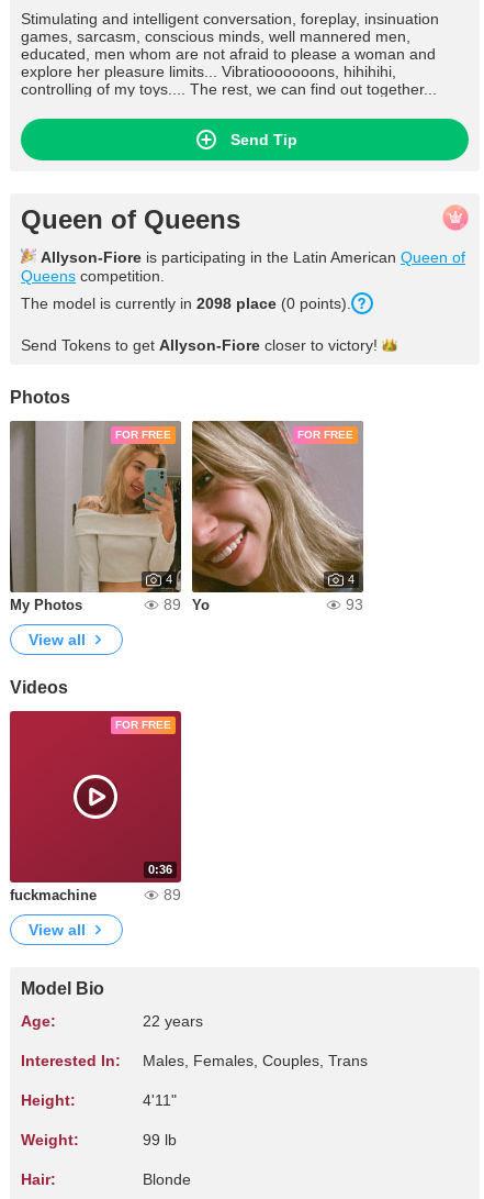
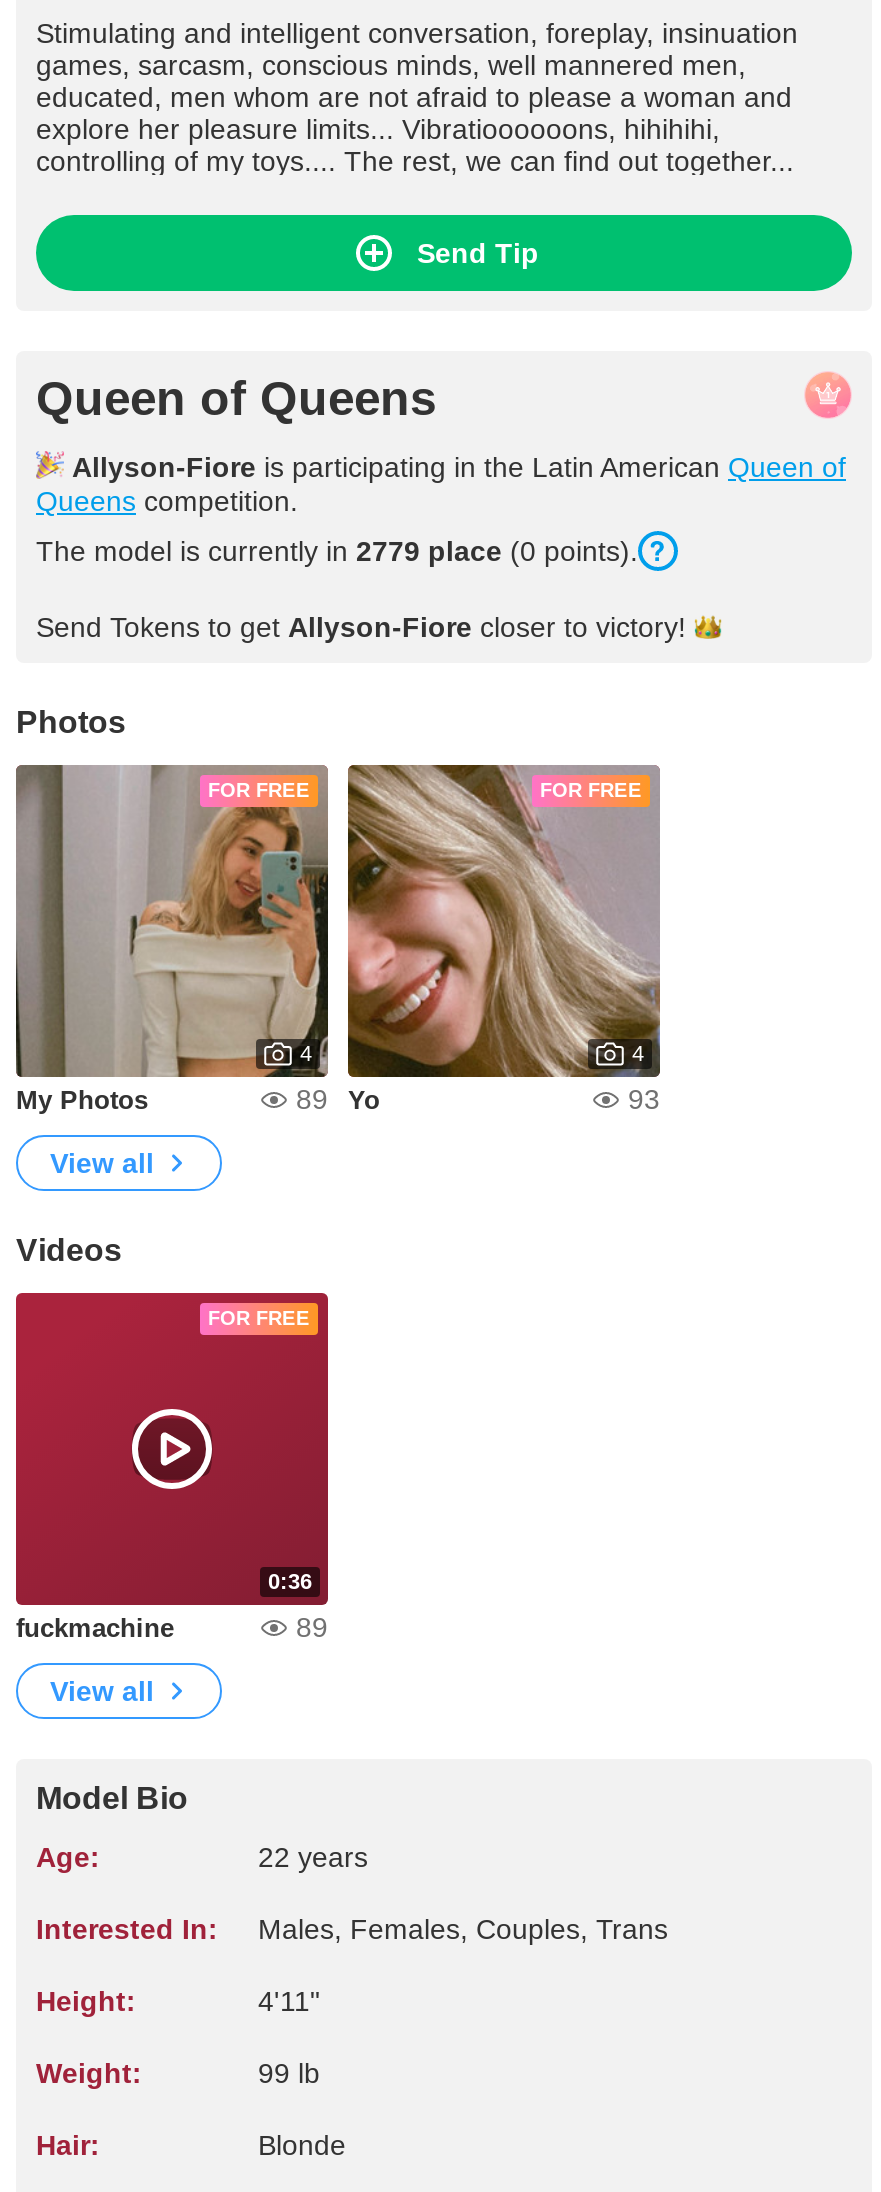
[21,295,351,312] The model is currently in 2098 place (0 points). -> [36,535,638,567] The model is currently in 2779 place (0 points).

